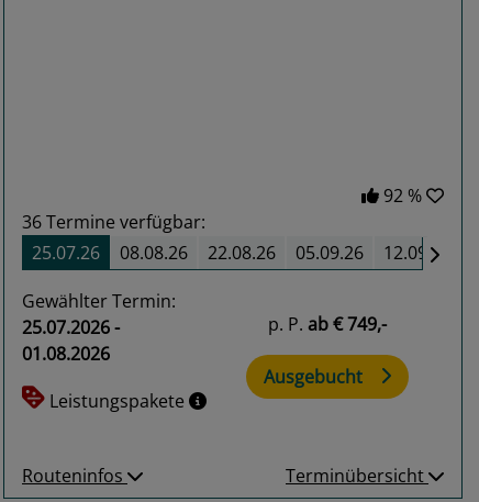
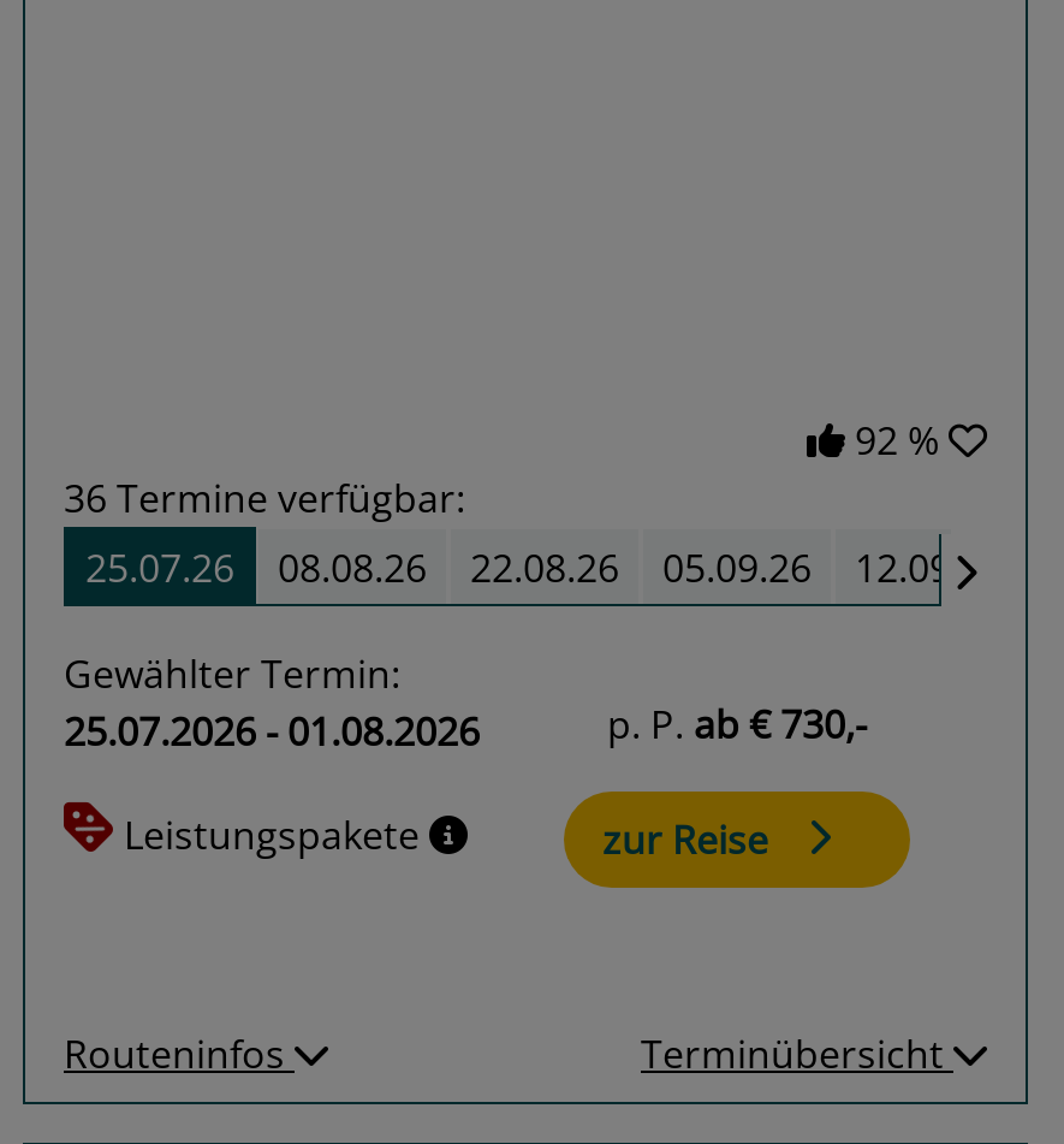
[268,312,387,336] p. P. ab € 749,- -> [607,697,867,750] p. P. ab € 730,-
[264,365,363,389] Ausgebucht -> [602,812,768,865] zur Reise
moved [49,389,189,413] -> [124,808,429,861]: Leistungspakete

